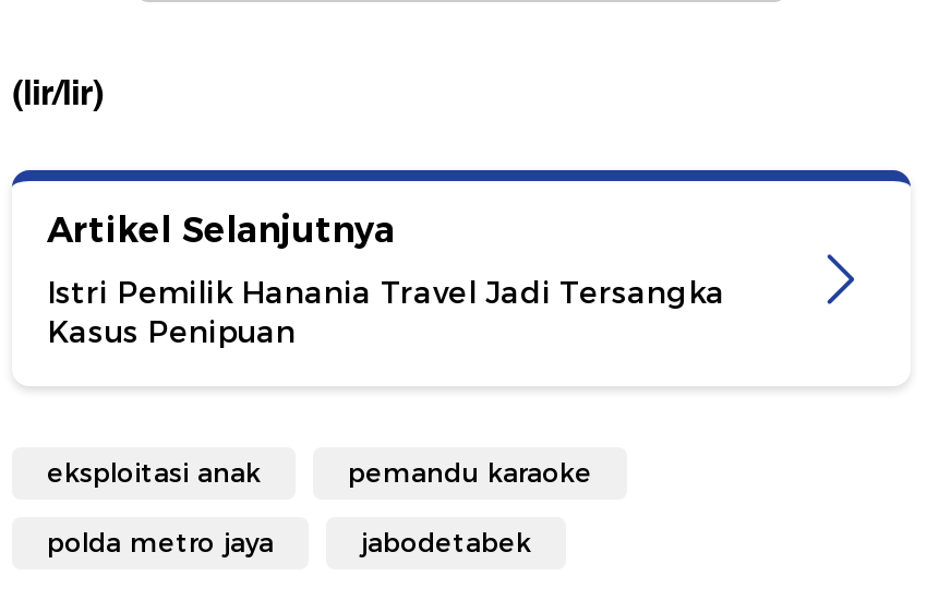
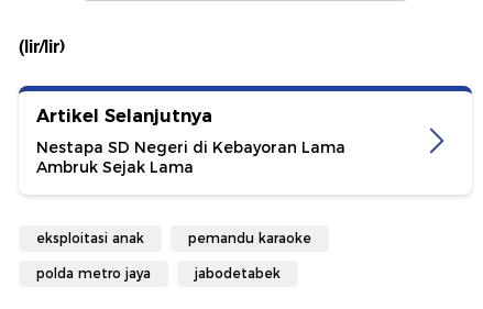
[47,274,725,352] Istri Pemilik Hanania Travel Jadi Tersangka | Kasus Penipuan -> [36,138,345,177] Nestapa SD Negeri di Kebayoran Lama | Ambruk Sejak Lama

